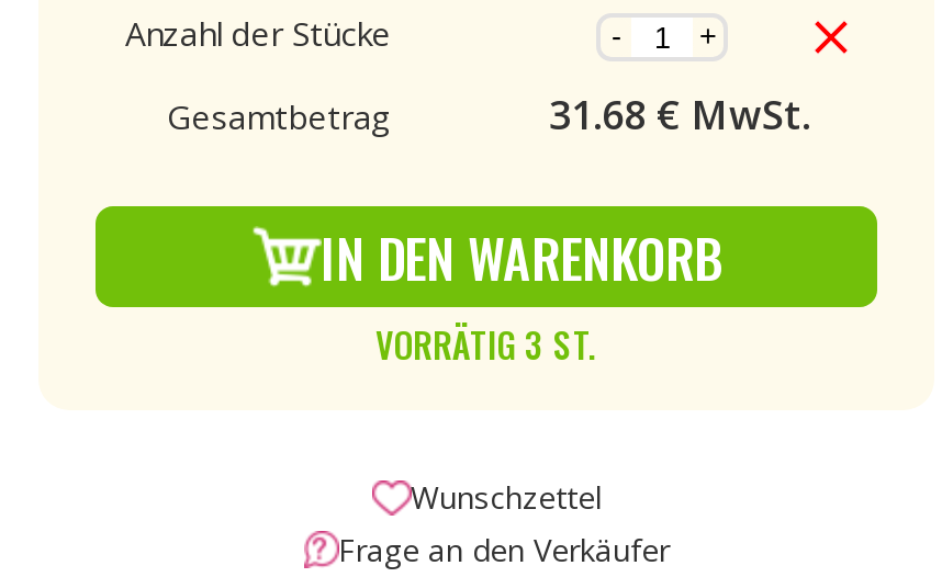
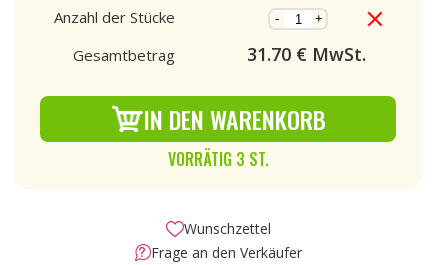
[549,88,810,140] 31.68 € MwSt. -> [246,42,365,66] 31.70 € MwSt.

